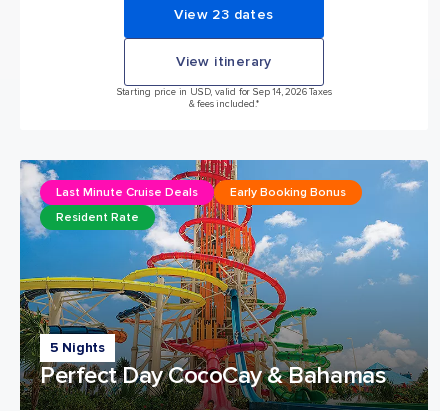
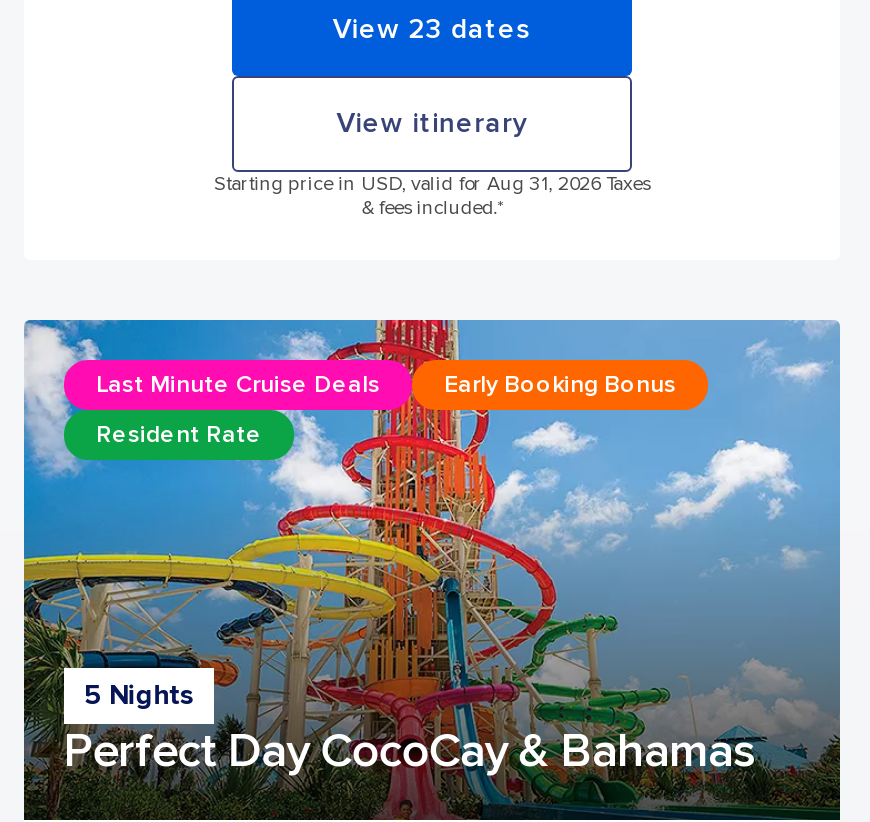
[117,86,331,98] Starting price in USD, valid for Sep 14, 2026 Taxes -> [214,171,650,195] Starting price in USD, valid for Aug 31, 2026 Taxes

